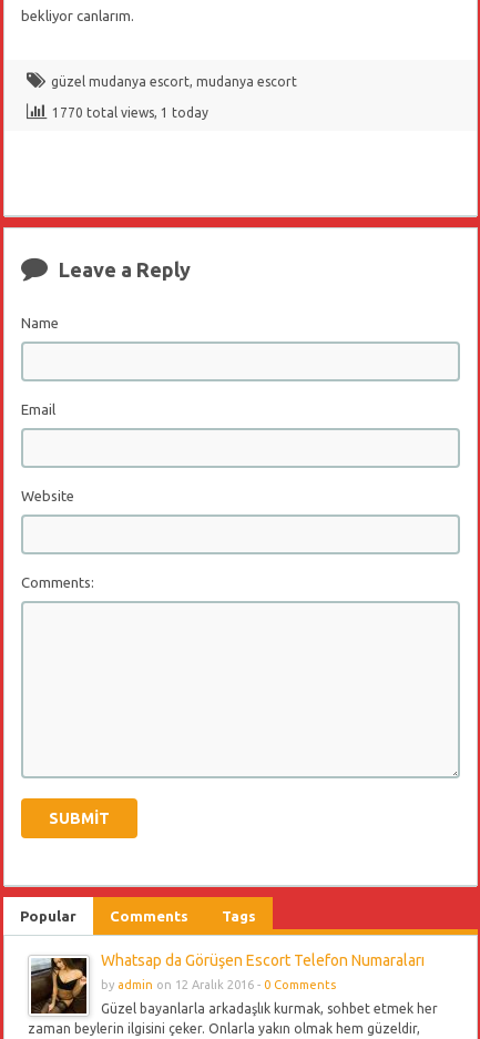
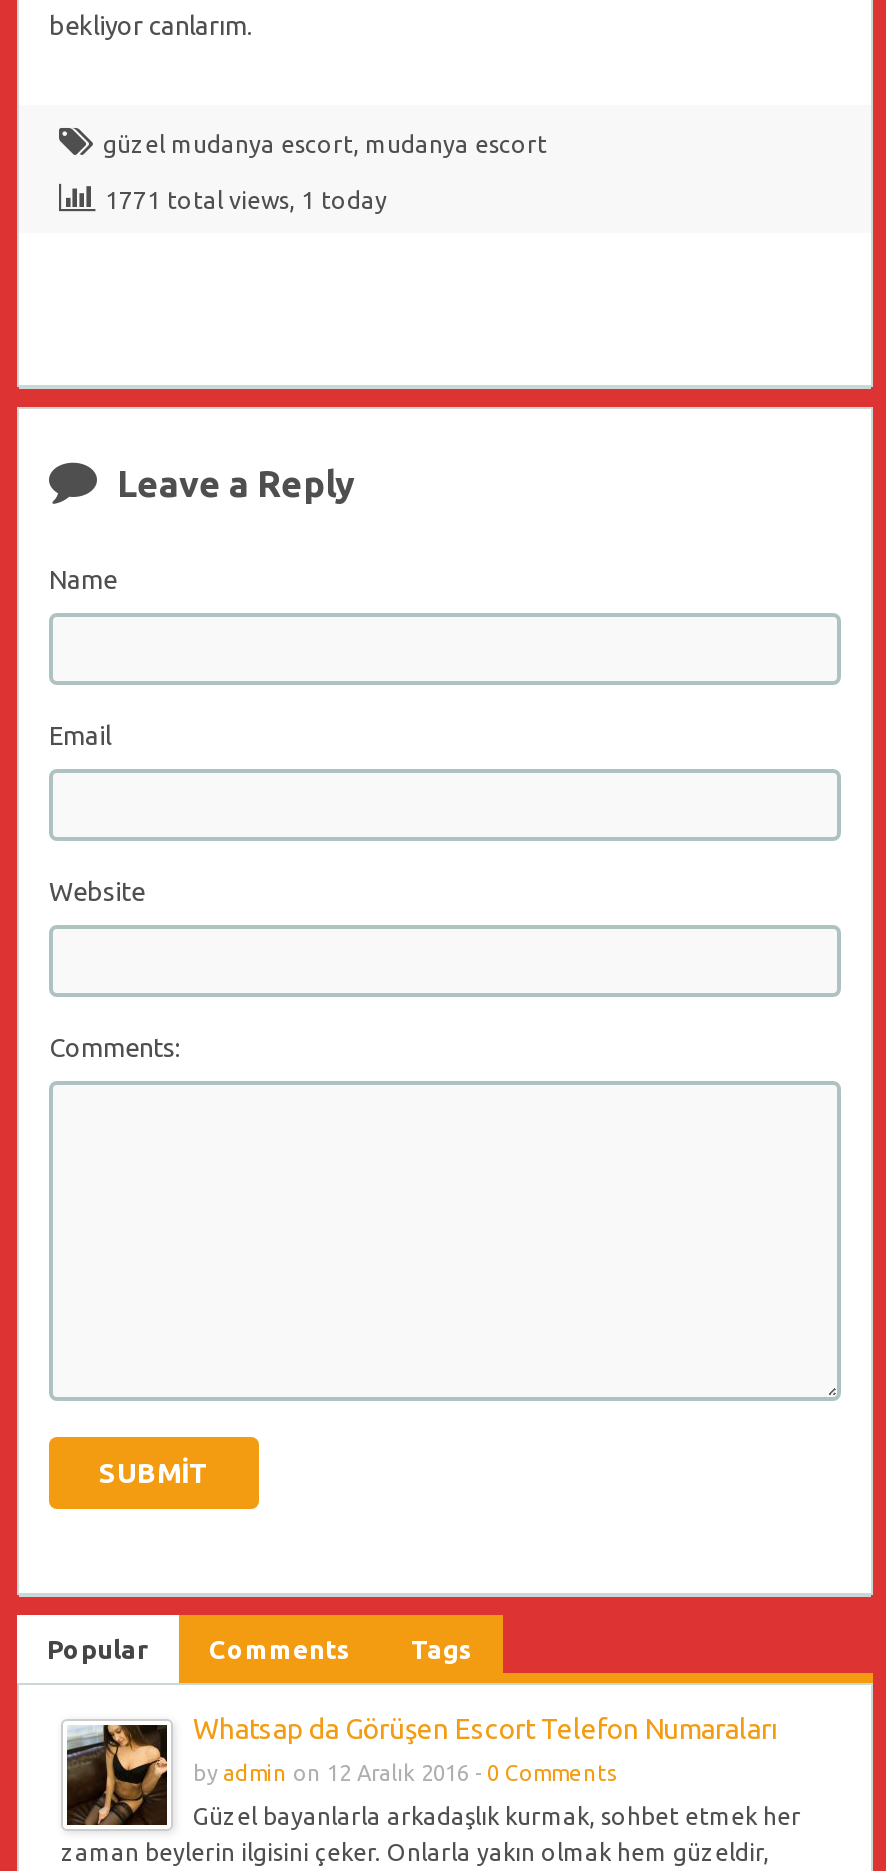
[52,105,208,120] 1770 total views, 1 today -> [105,187,387,213] 1771 total views, 1 today

